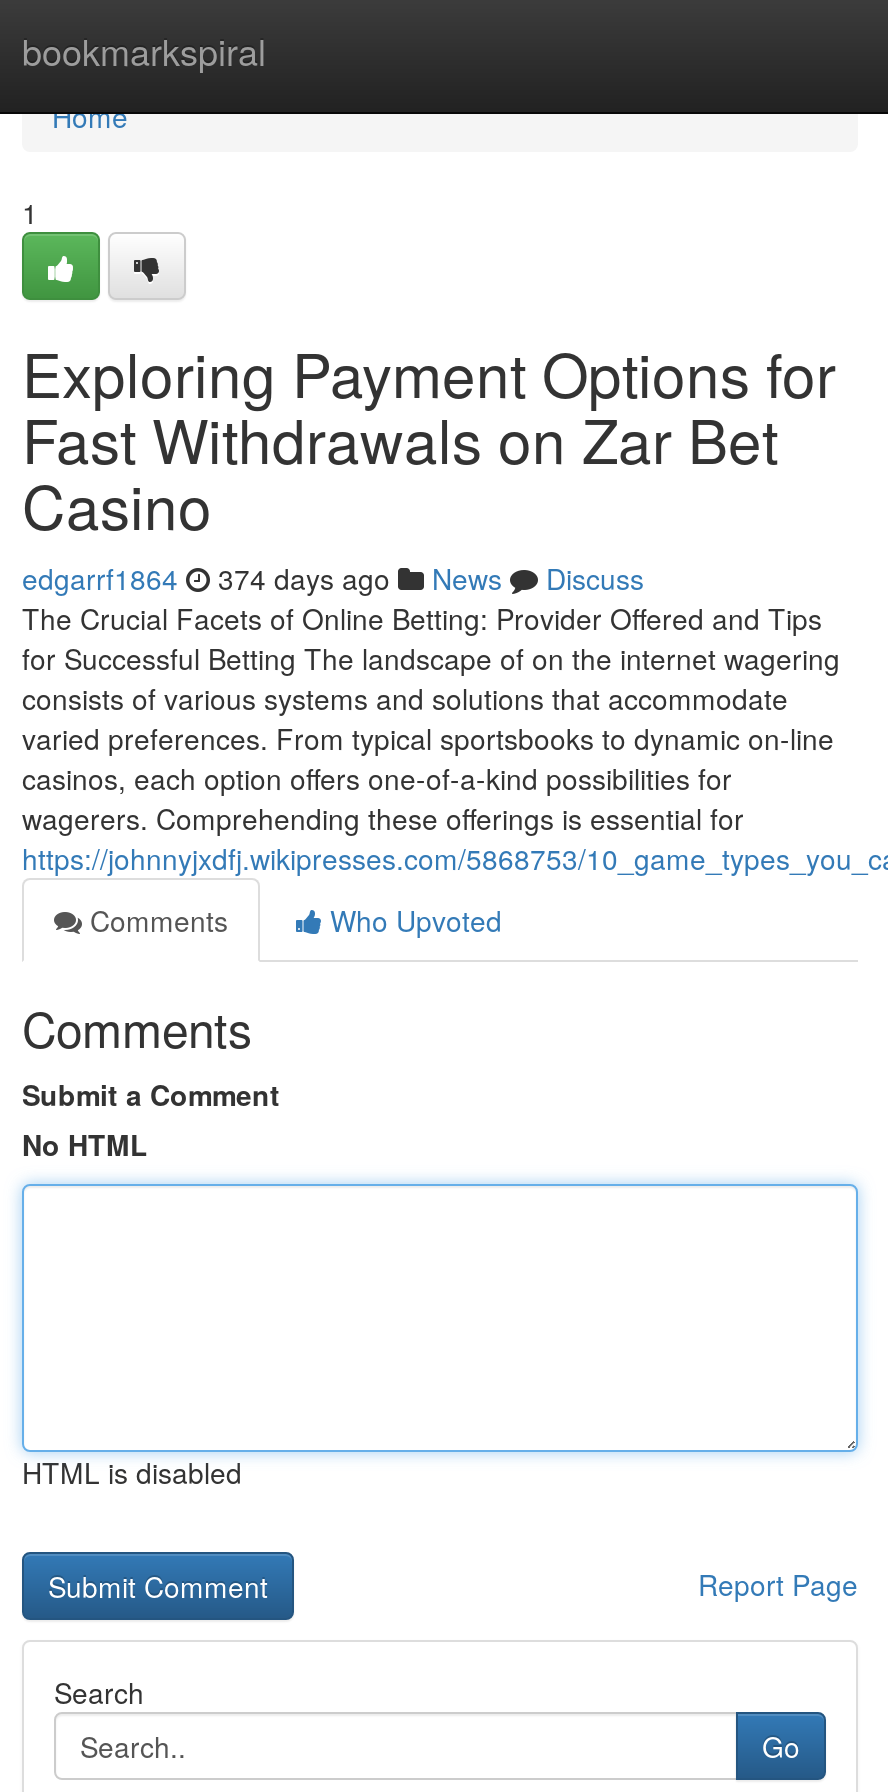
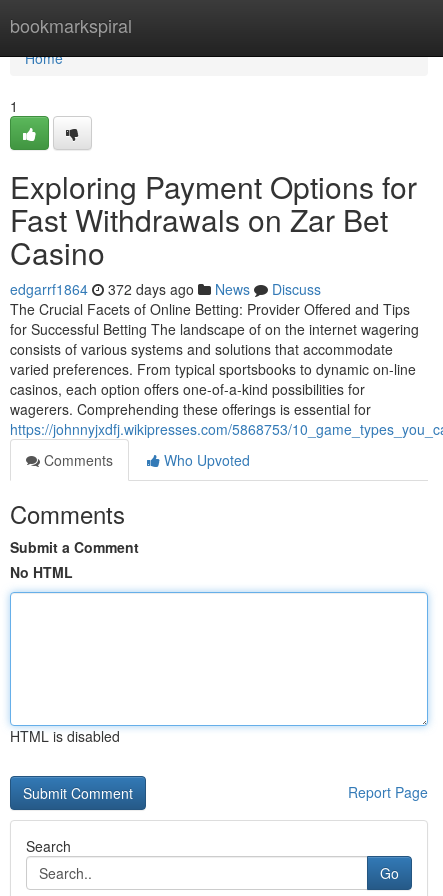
[22,558,644,598] edgarrf1864 374 days ago News Discuss -> [10,279,321,299] edgarrf1864 372 days ago News Discuss

